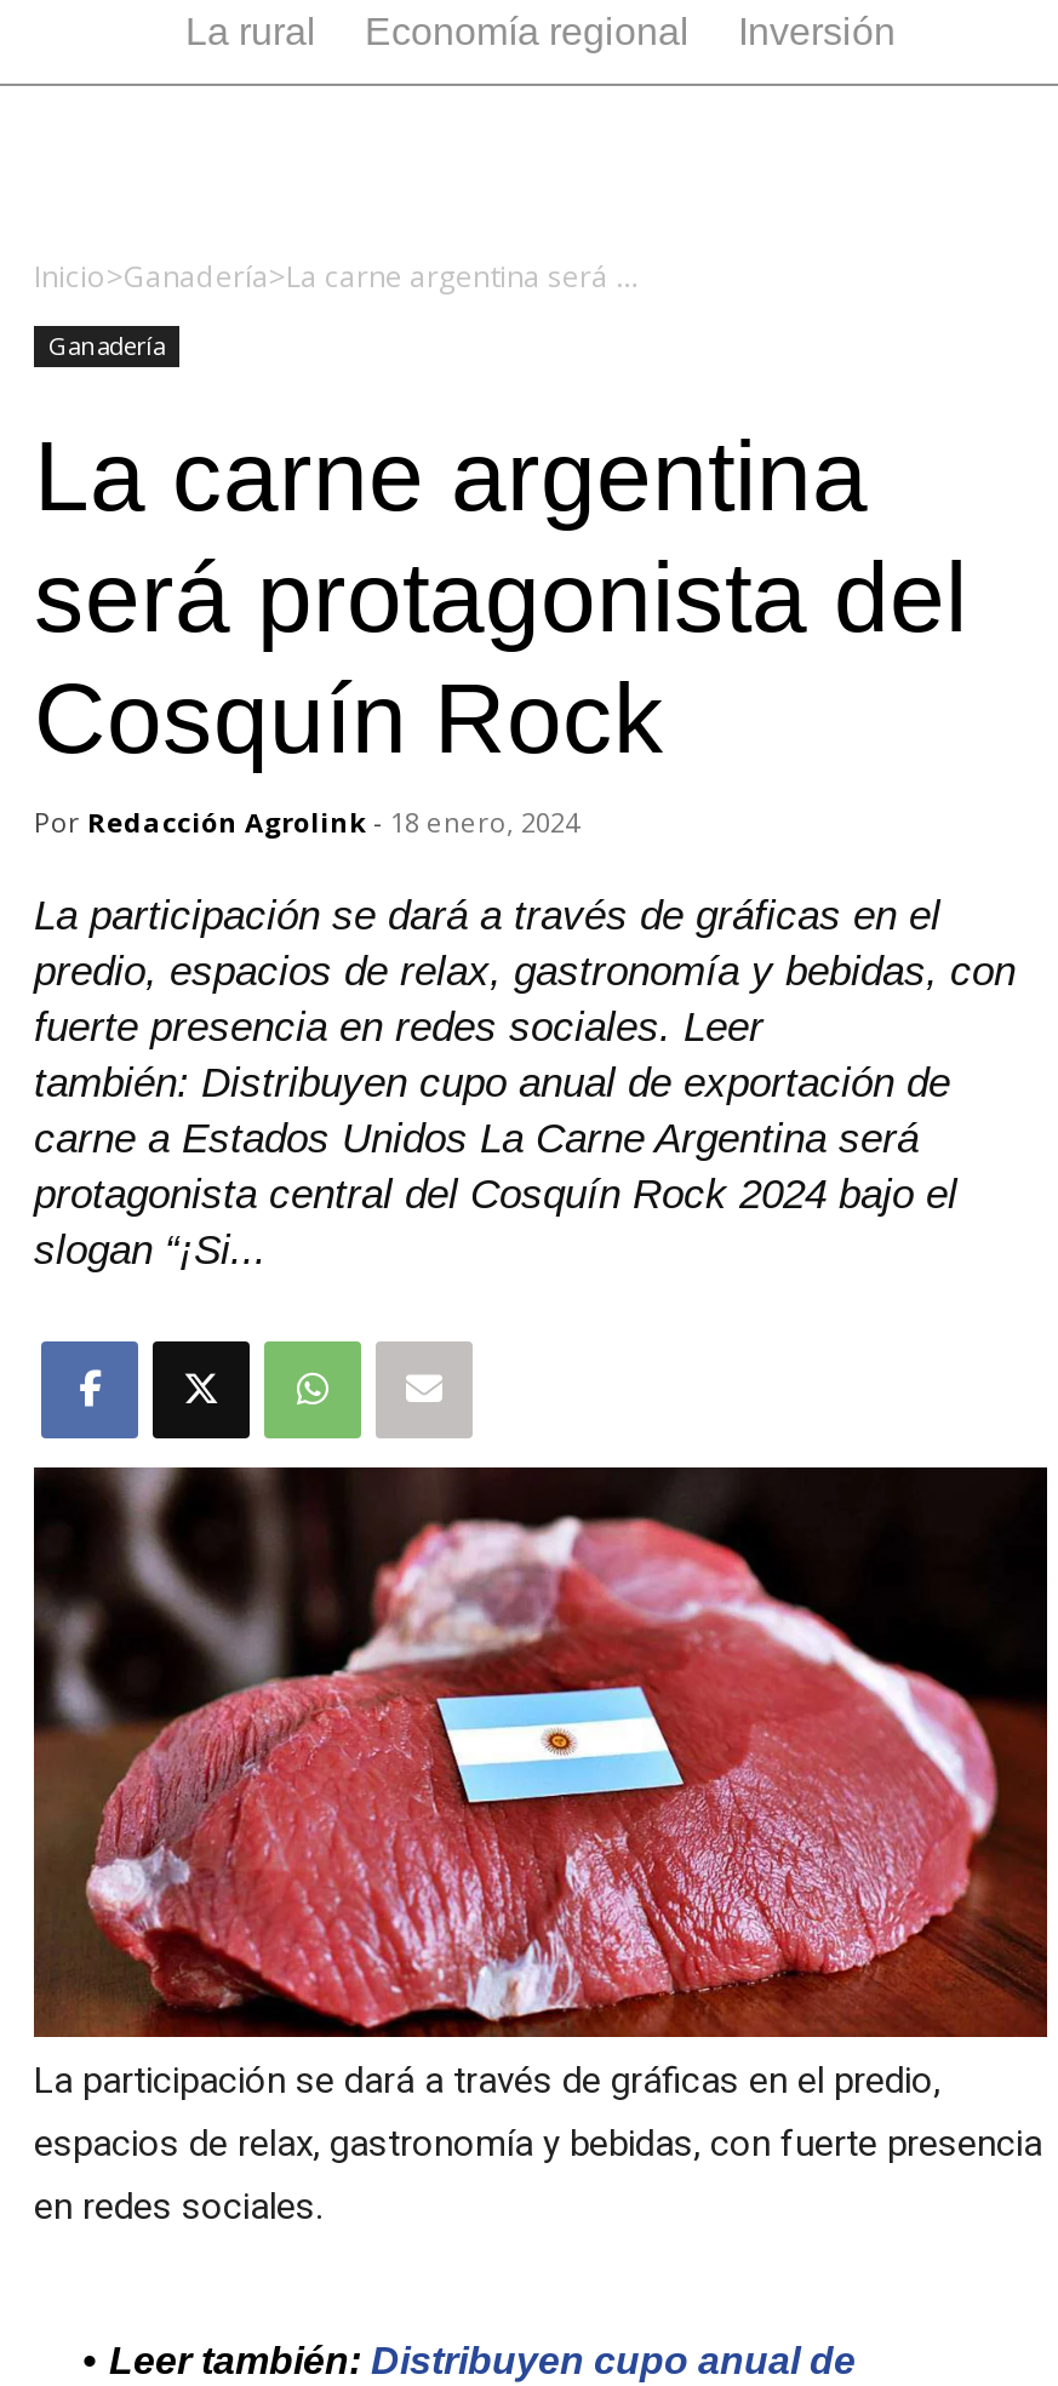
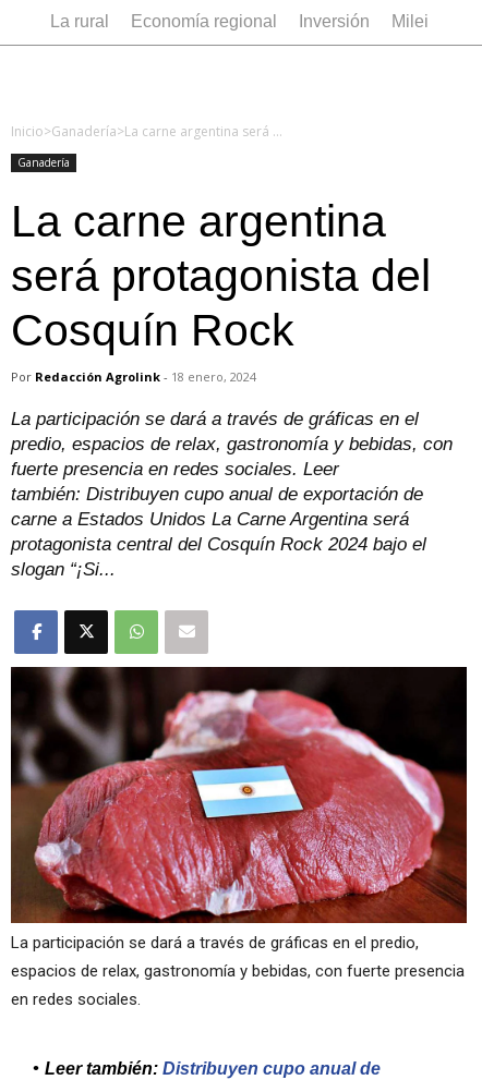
none -> [405,12,428,30] Milei

